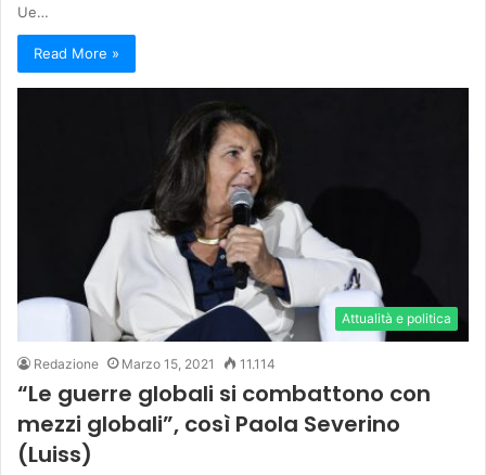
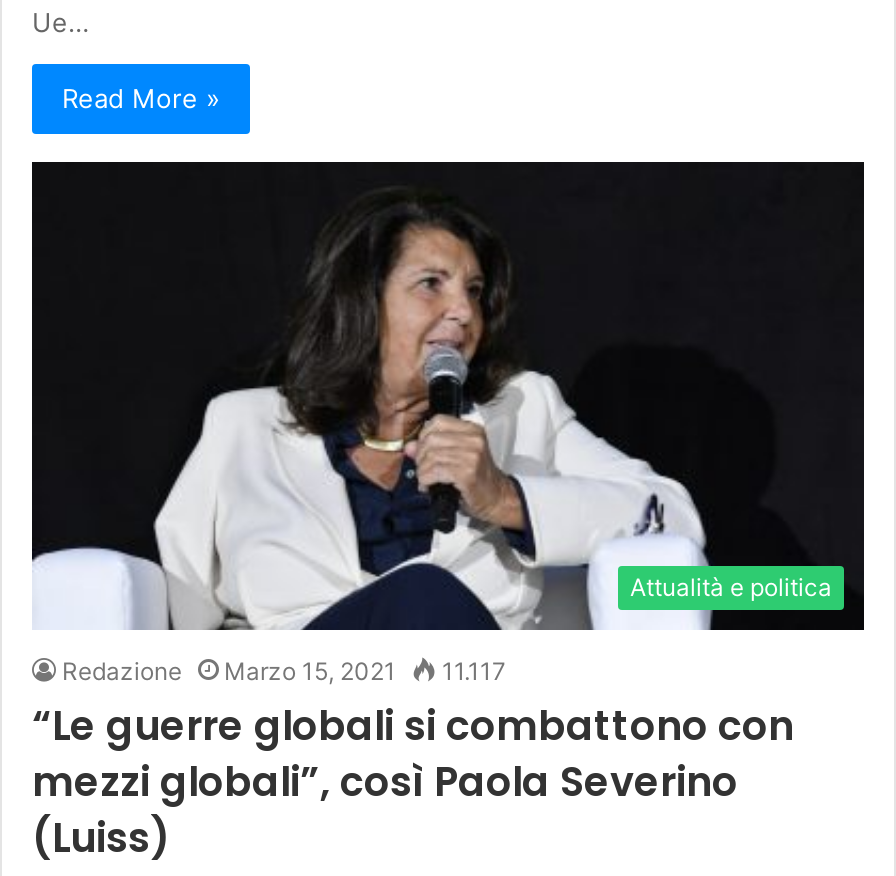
[34,356,276,372] Redazione Marzo 15, 2021 11.114 -> [62,657,506,687] Redazione Marzo 15, 2021 11.117

